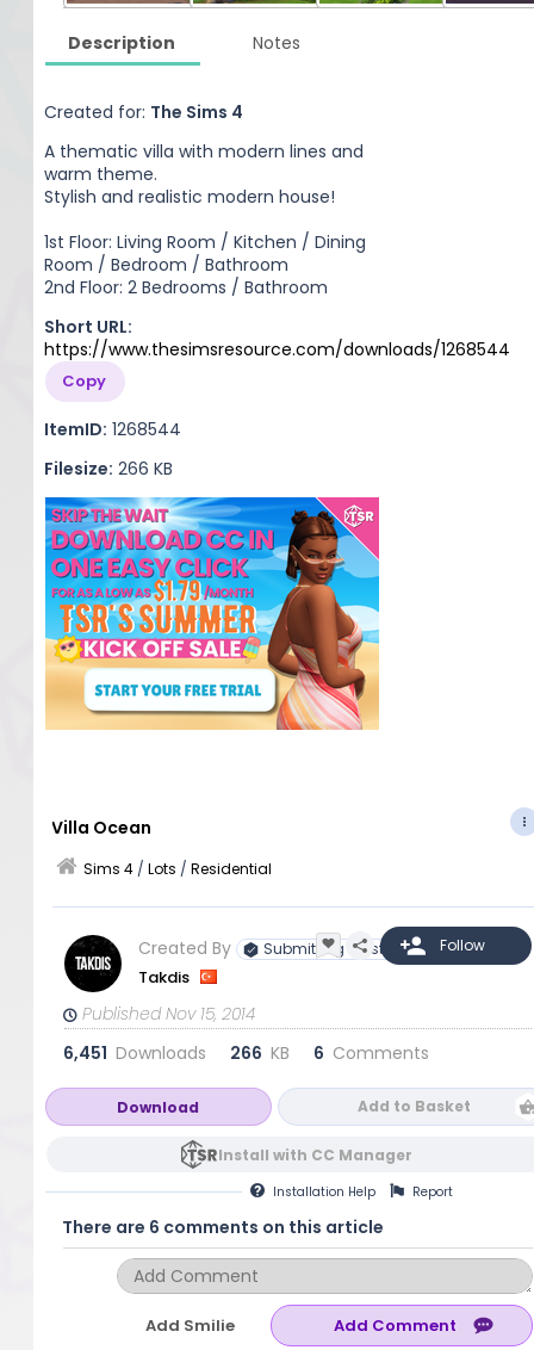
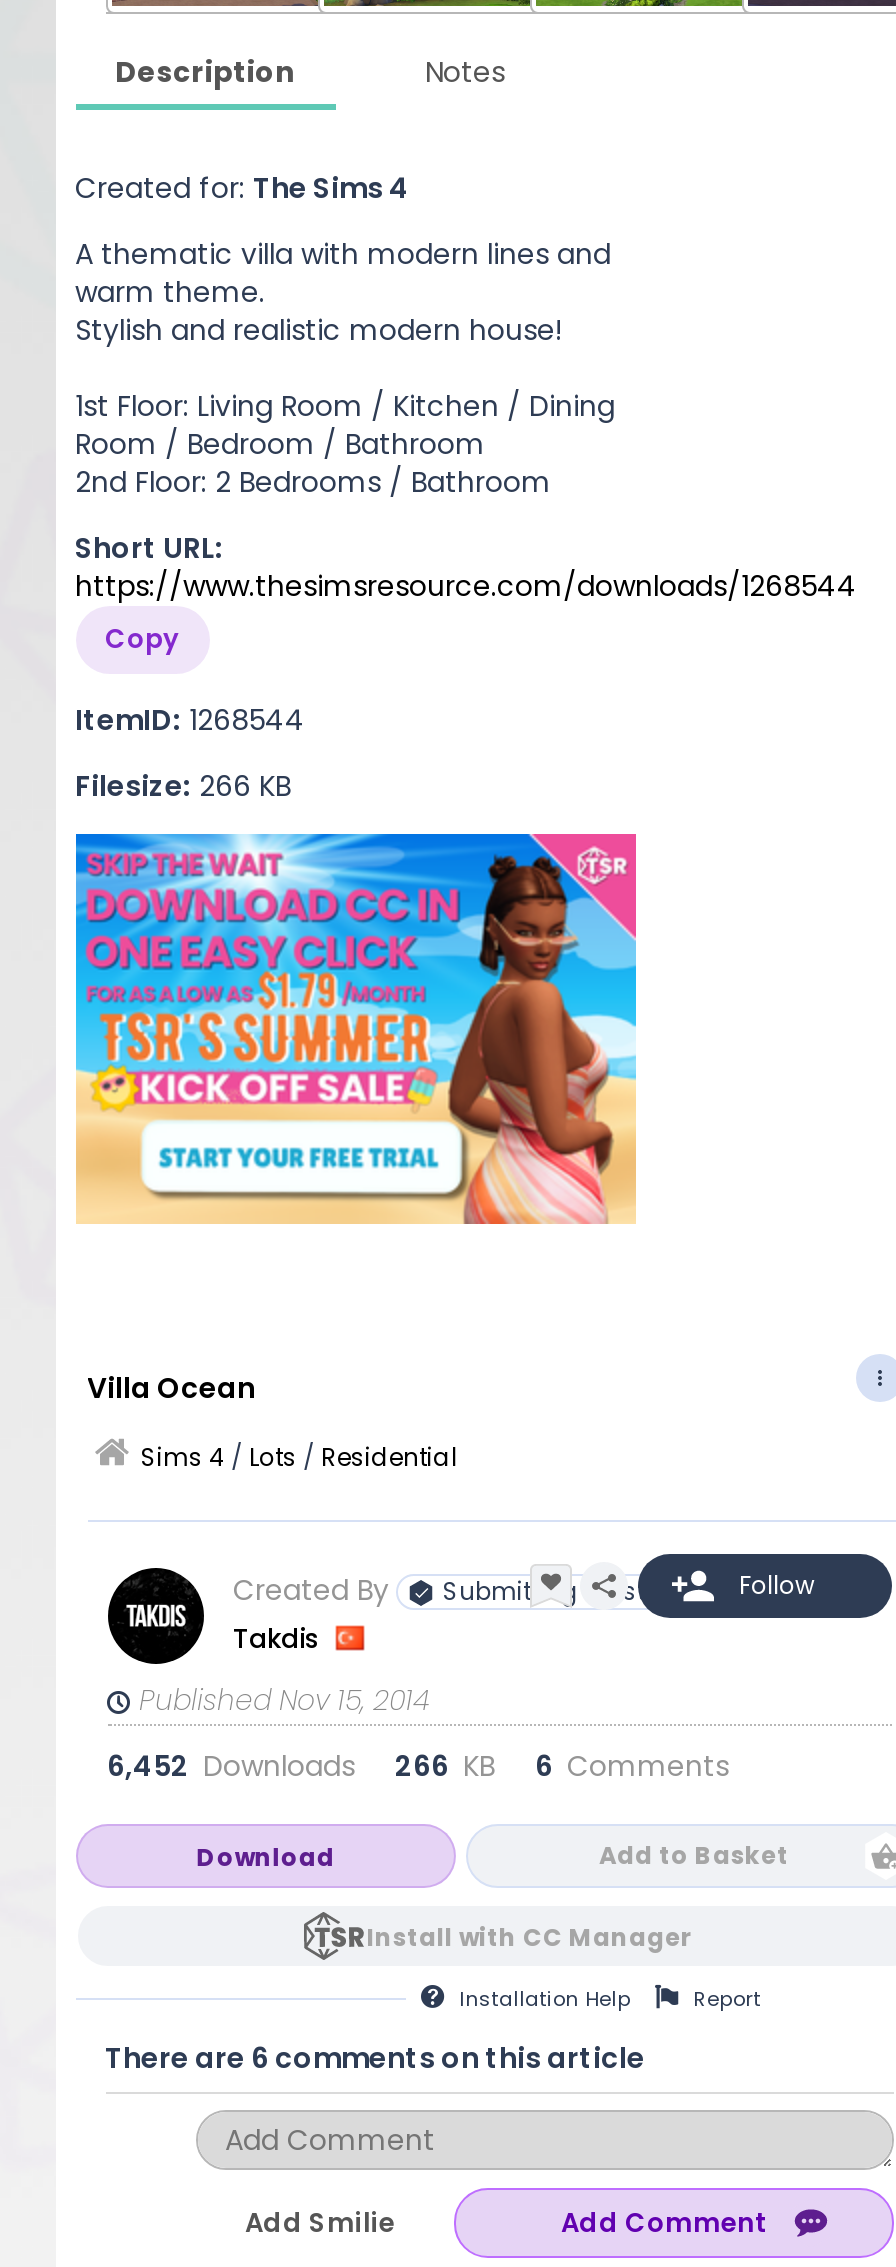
[64,1041,430,1065] 6,451 Downloads 266 KB 6 Comments -> [107,1746,729,1786] 6,452 Downloads 266 KB 6 Comments

